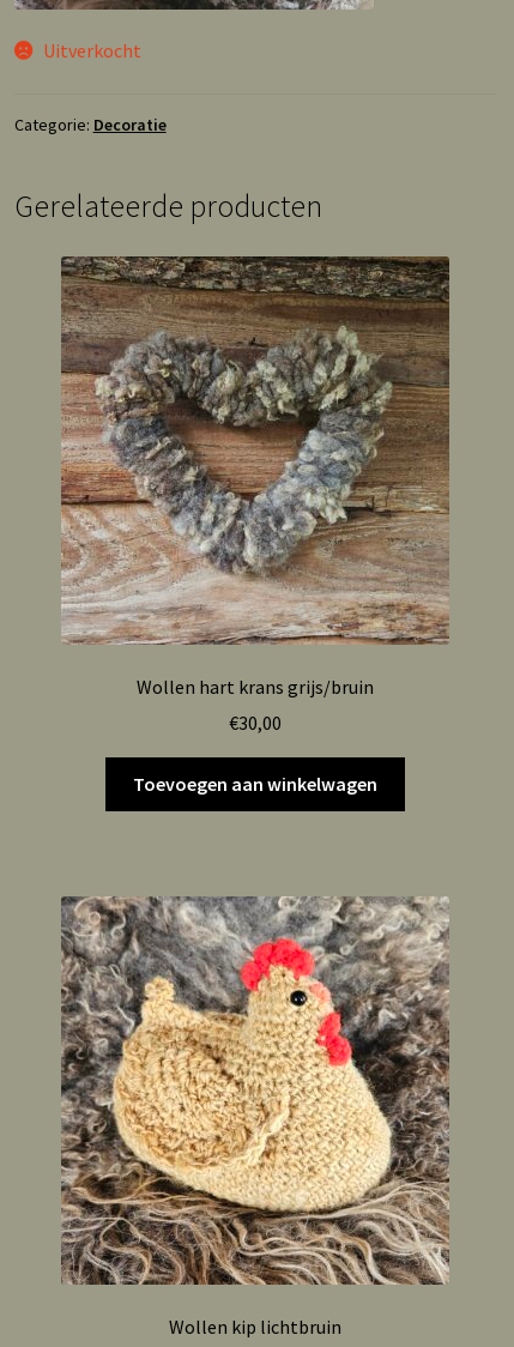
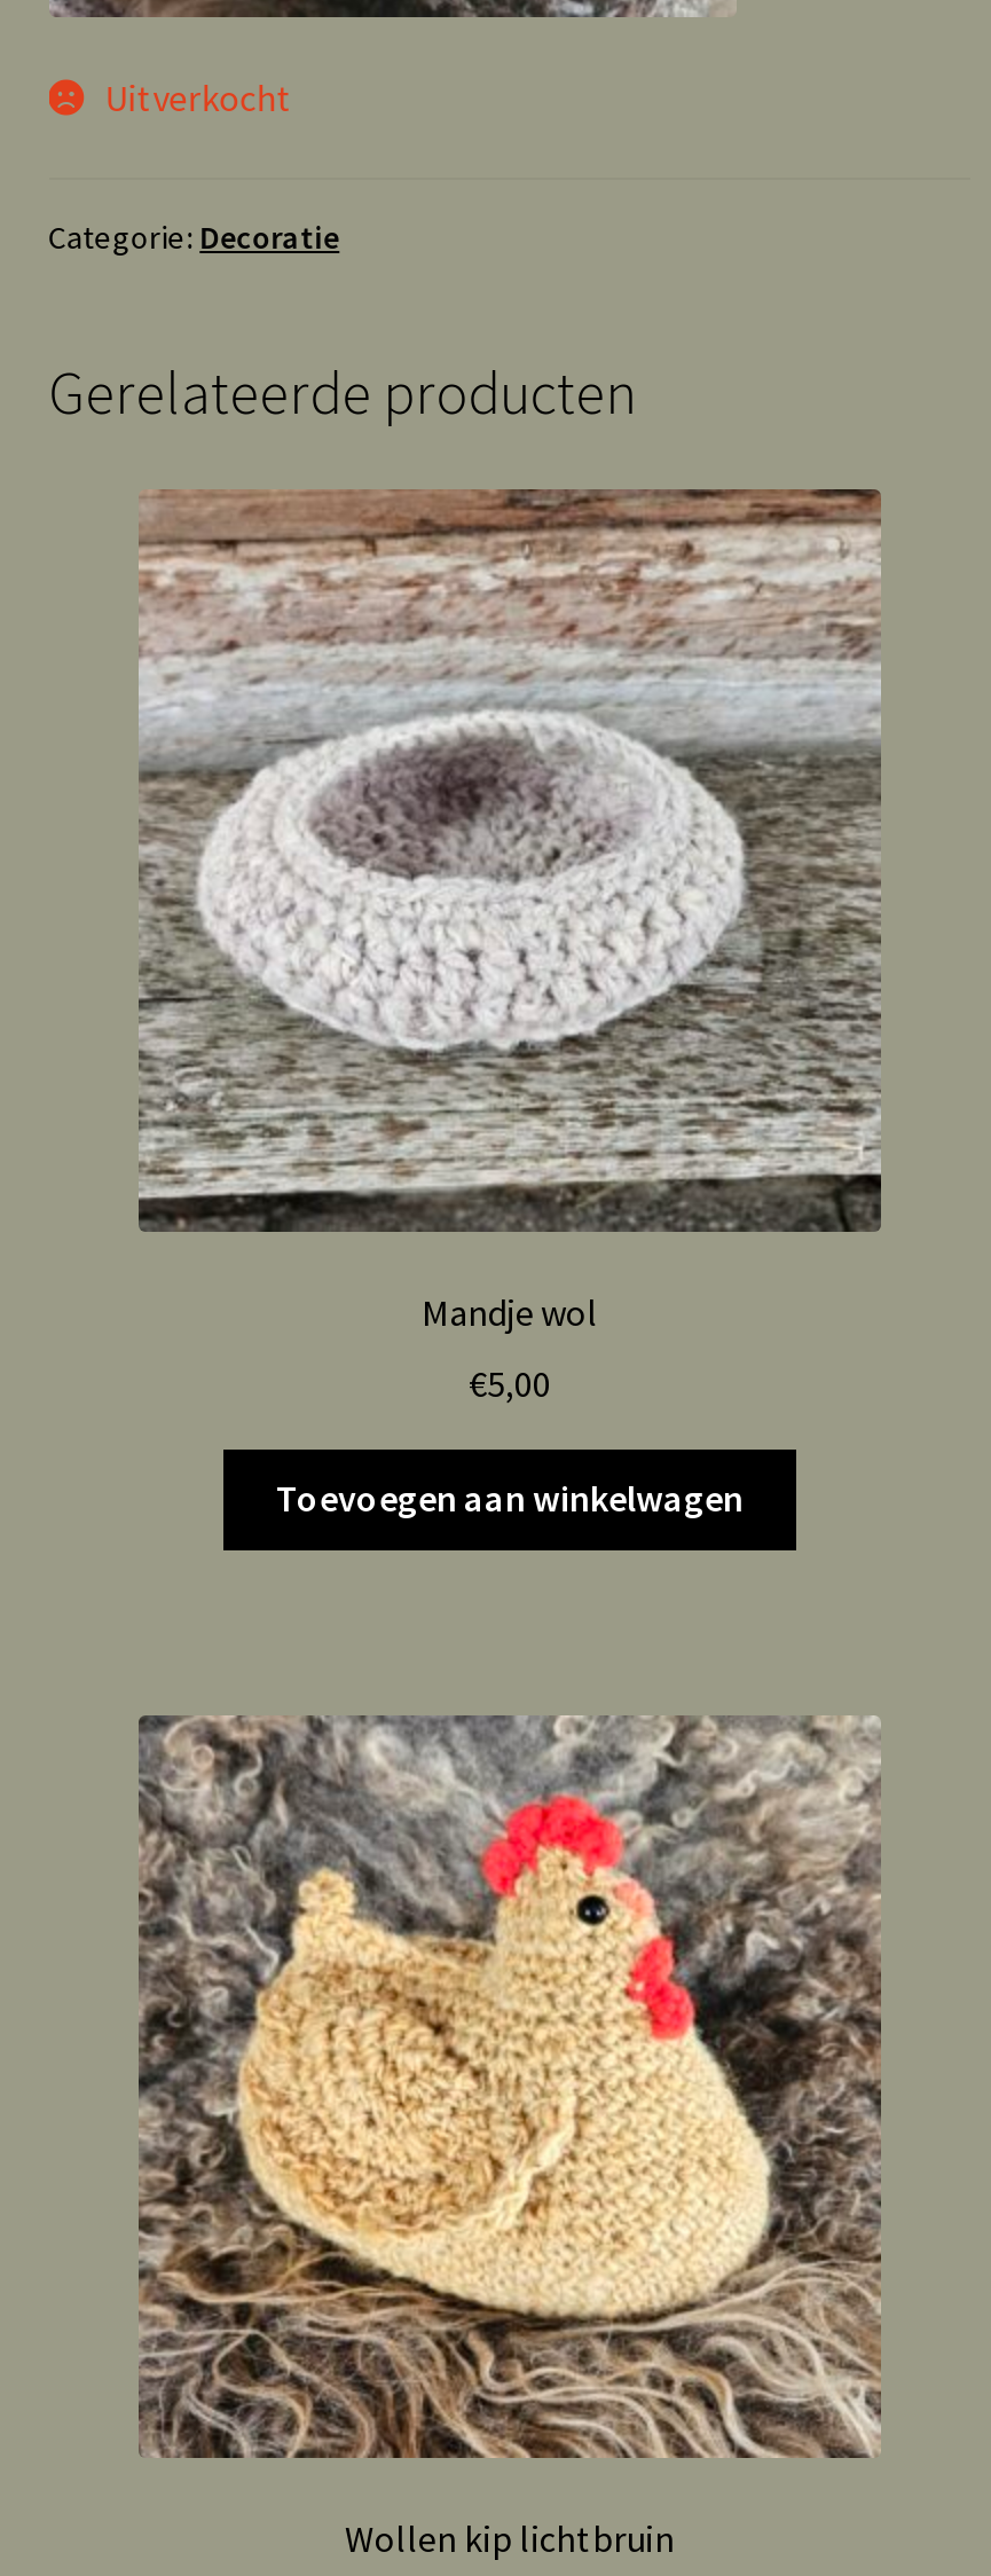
[60,255,450,698] [image] | Wollen hart krans grijs/bruin -> [136,490,883,1335] [image] | Mandje wol
[229,711,282,735] €30,00 -> [469,1360,551,1405] €5,00

